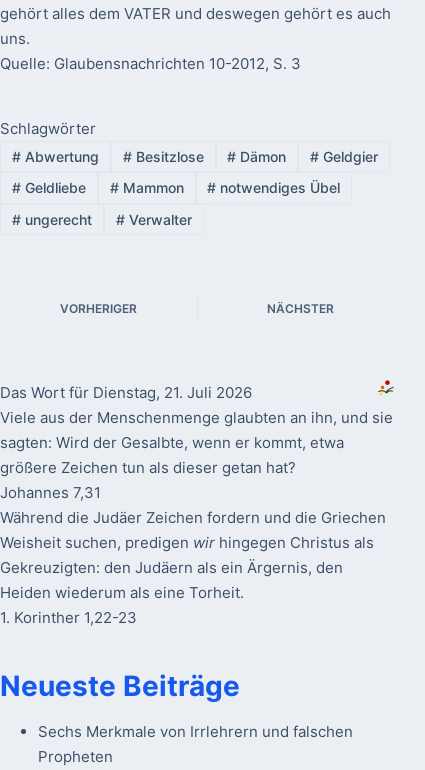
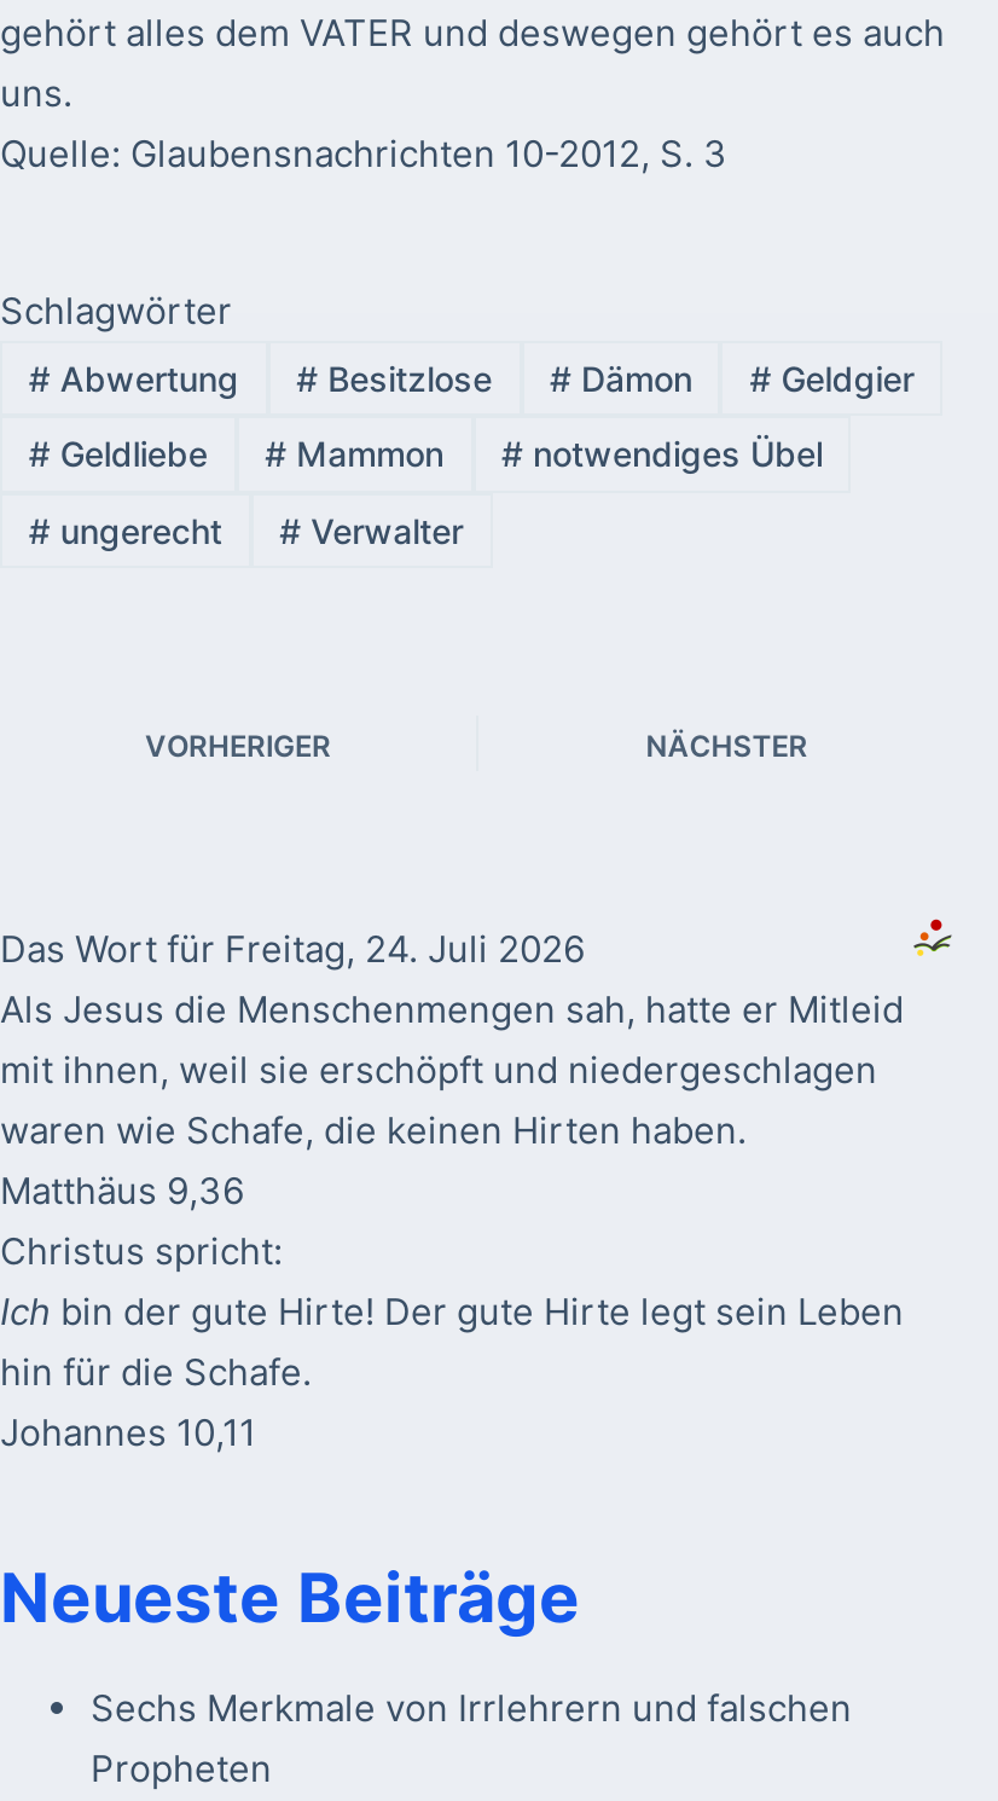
[0,383,393,627] Das Wort für Dienstag, 21. Juli 2026 | Viele aus der Menschenmenge glaubten an ihn, und sie | sagten: Wird der Gesalbte, wenn er kommt, etwa | größere Zeichen tun als dieser getan hat? | Johannes 7,31 | Während die Judäer Zeichen fordern und die Griechen | Weisheit suchen, predigen wir hingegen Christus als | Gekreuzigten: den Judäern als ein Ärgernis, den | Heiden wiederum als eine Torheit. | 1. Korinther 1,22-23 -> [0,926,904,1455] Das Wort für Freitag, 24. Juli 2026 | Als Jesus die Menschenmengen sah, hatte er Mitleid | mit ihnen, weil sie erschöpft und niedergeschlagen | waren wie Schafe, die keinen Hirten haben. | Matthäus 9,36 | Christus spricht: | Ich bin der gute Hirte! Der gute Hirte legt sein Leben | hin für die Schafe. | Johannes 10,11

